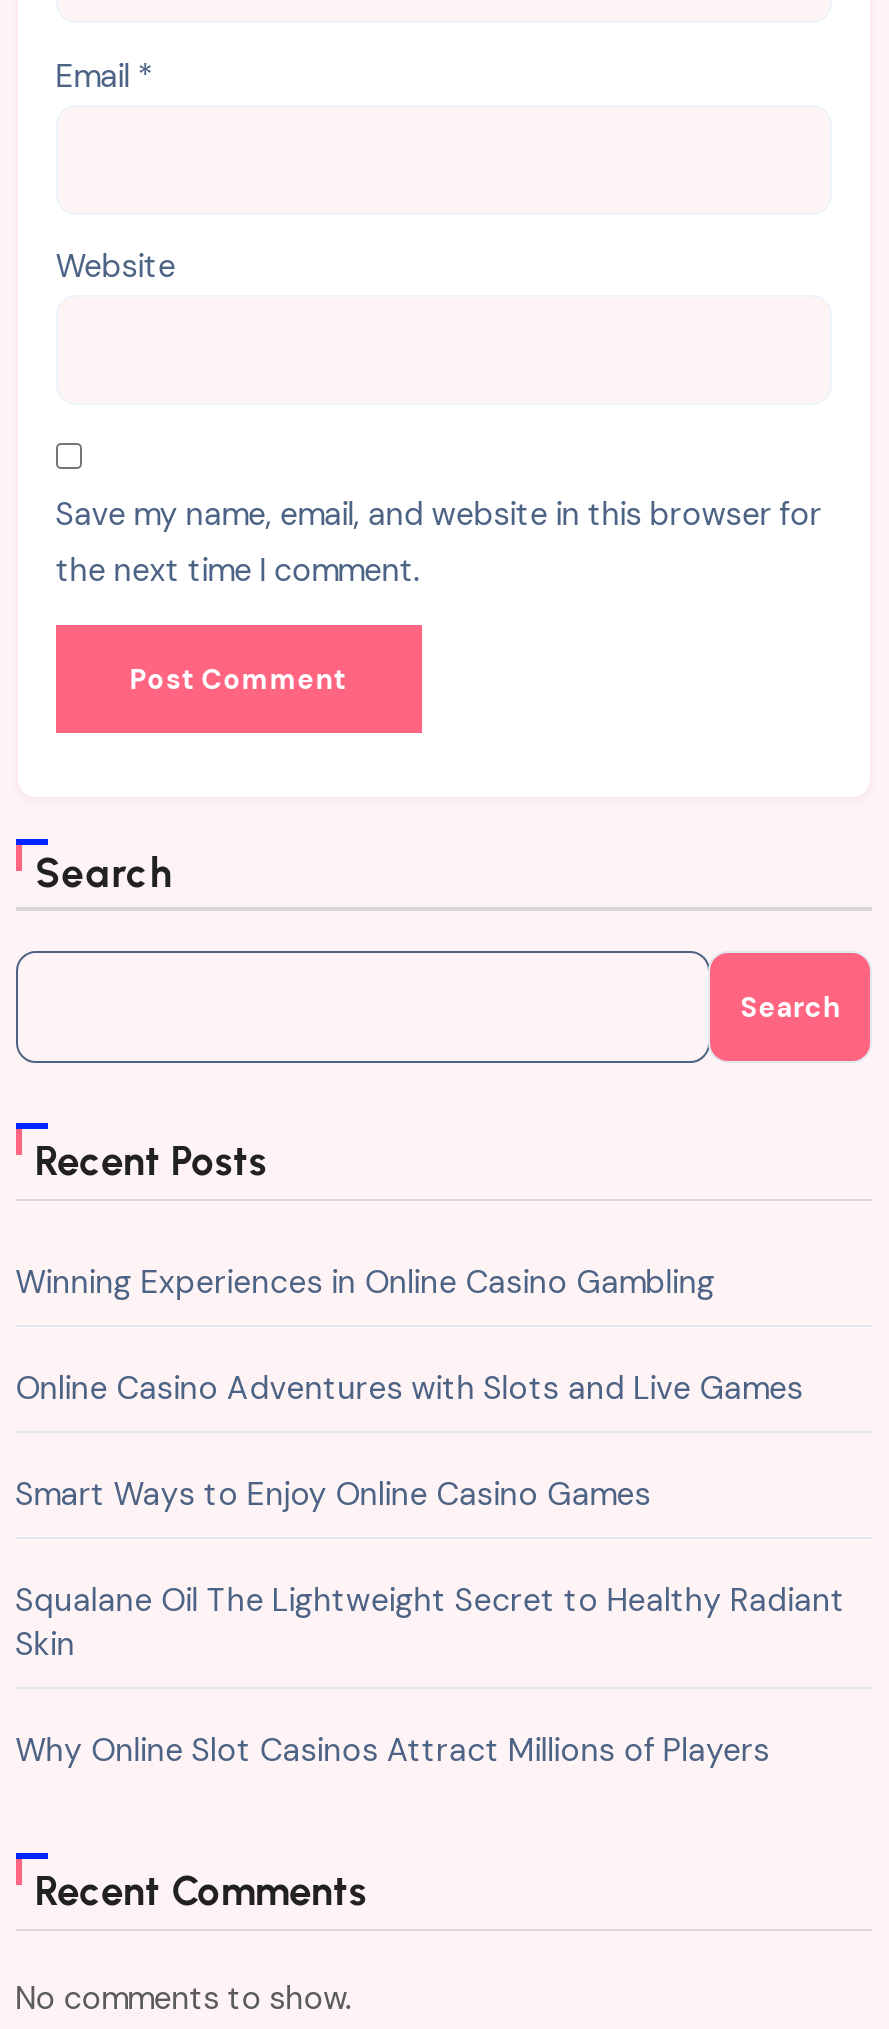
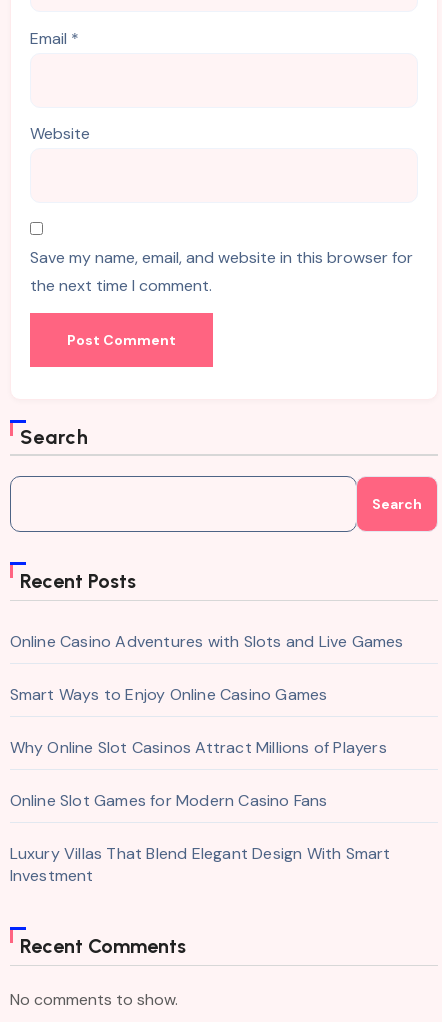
[15,1261,715,1303] Winning Experiences in Online Casino Gambling -> none
moved [15,1367,803,1515] -> [10,631,404,705]: Online Casino Adventures with Slots and Live Games | Smart Ways to Enjoy Online Casino Games
[15,1579,845,1665] Squalane Oil The Lightweight Secret to Healthy Radiant | Skin -> none
moved [15,1729,770,1771] -> [10,737,387,758]: Why Online Slot Casinos Attract Millions of Players
none -> [10,790,391,886] Online Slot Games for Modern Casino Fans | Luxury Villas That Blend Elegant Design With Smart | Investment

